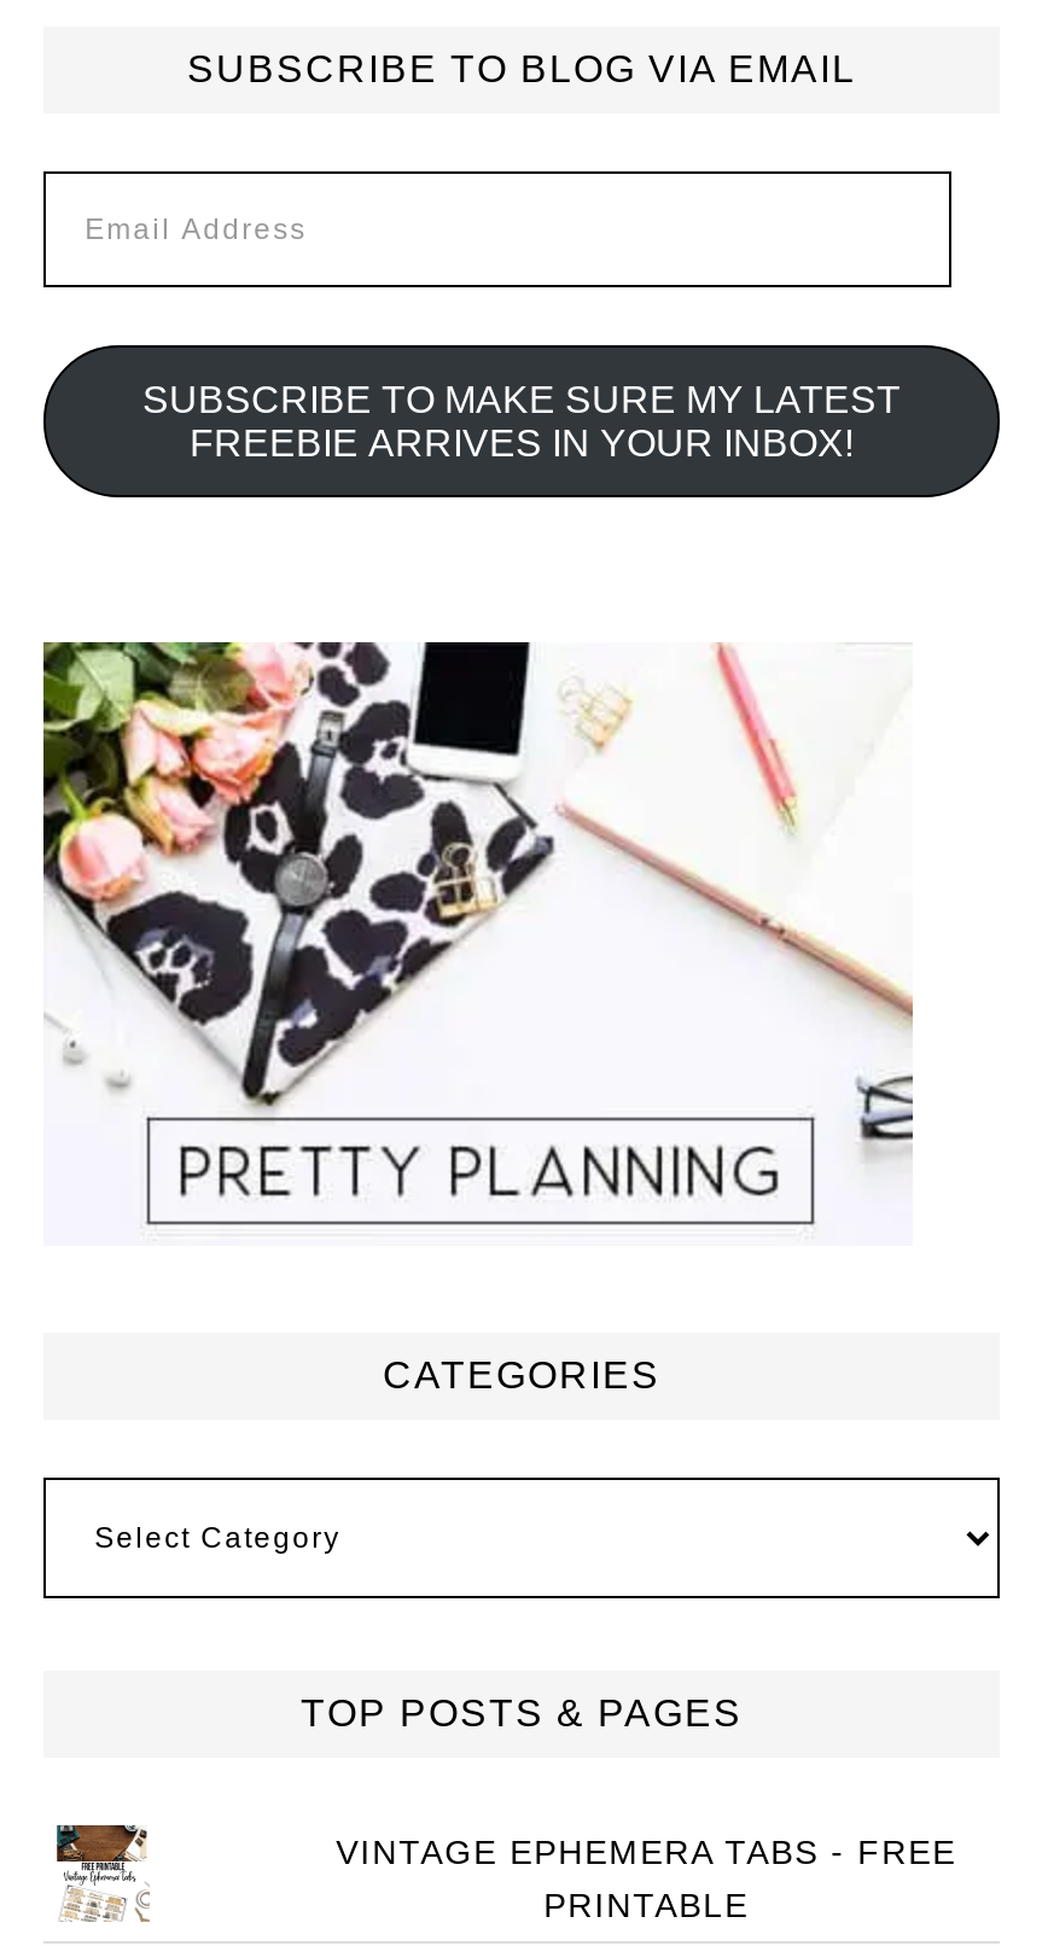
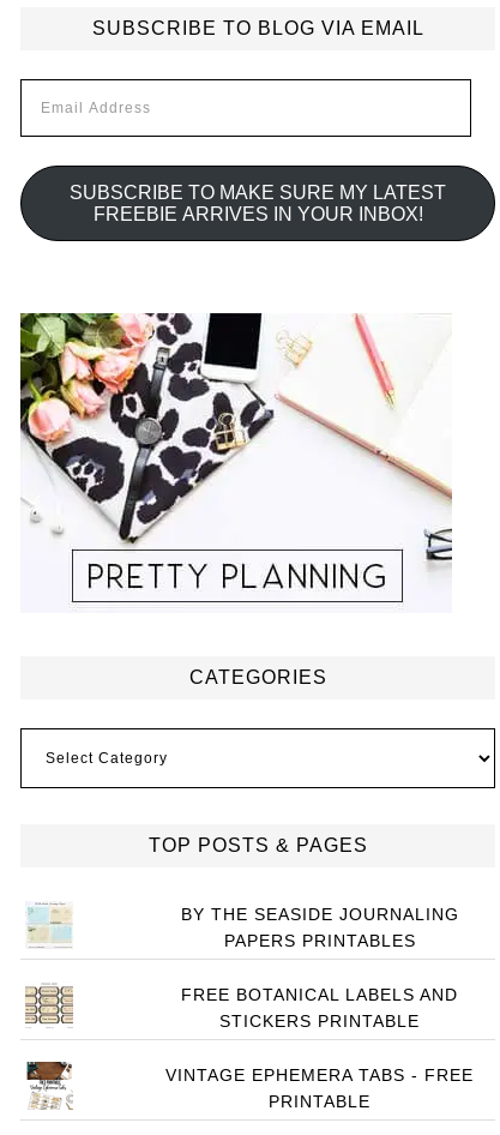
none -> [25,984,73,1025] [image]
none -> [26,902,71,943] [image]
none -> [181,905,459,1031] BY THE SEASIDE JOURNALING | PAPERS PRINTABLES | FREE BOTANICAL LABELS AND | STICKERS PRINTABLE

